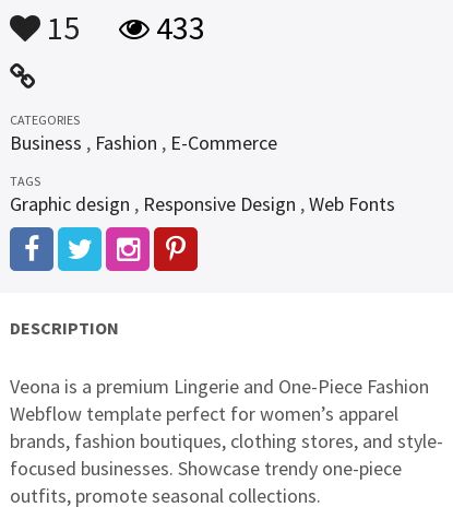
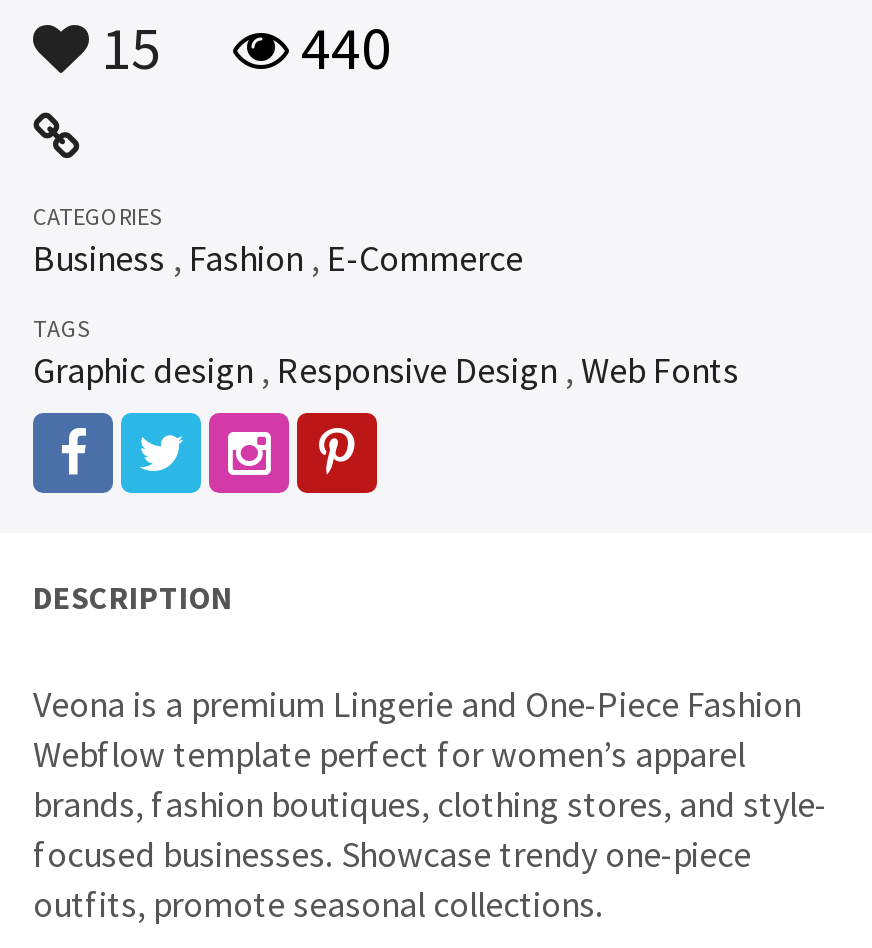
[40,6,205,48] 15 433 -> [89,9,391,85] 15 440

